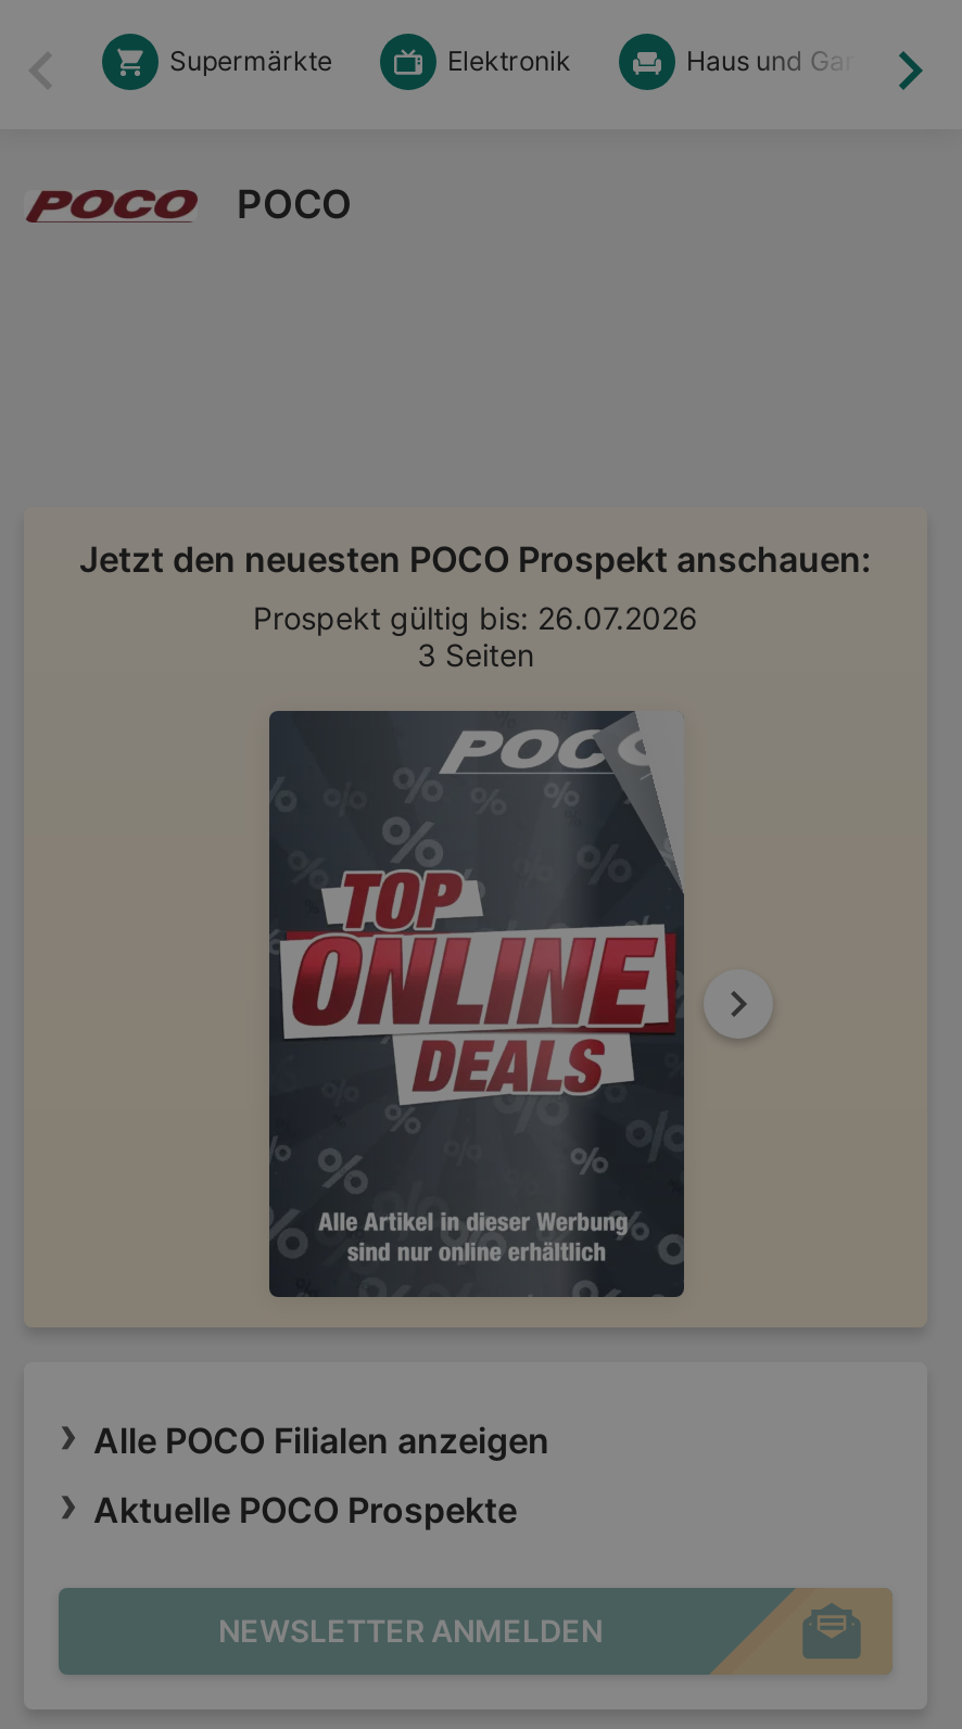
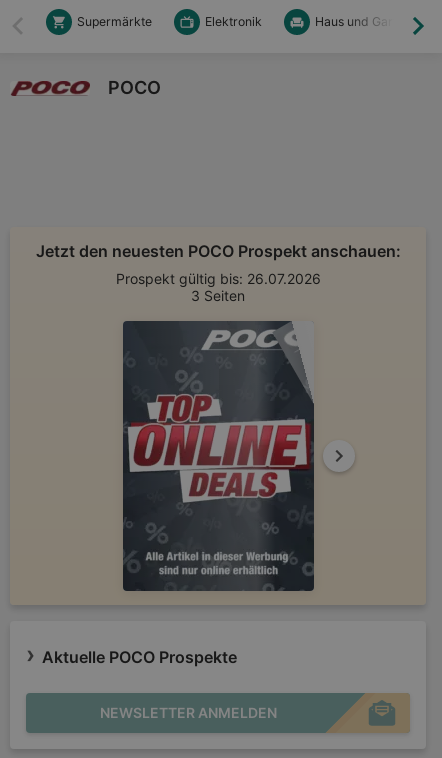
[93,1419,549,1462] Alle POCO Filialen anzeigen -> none

